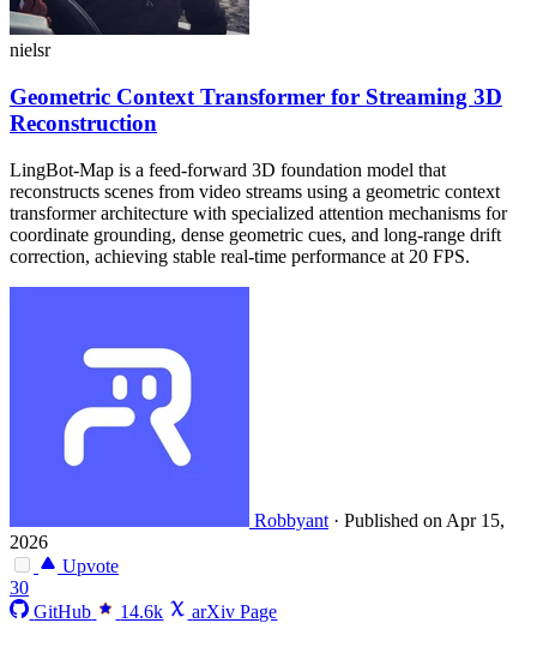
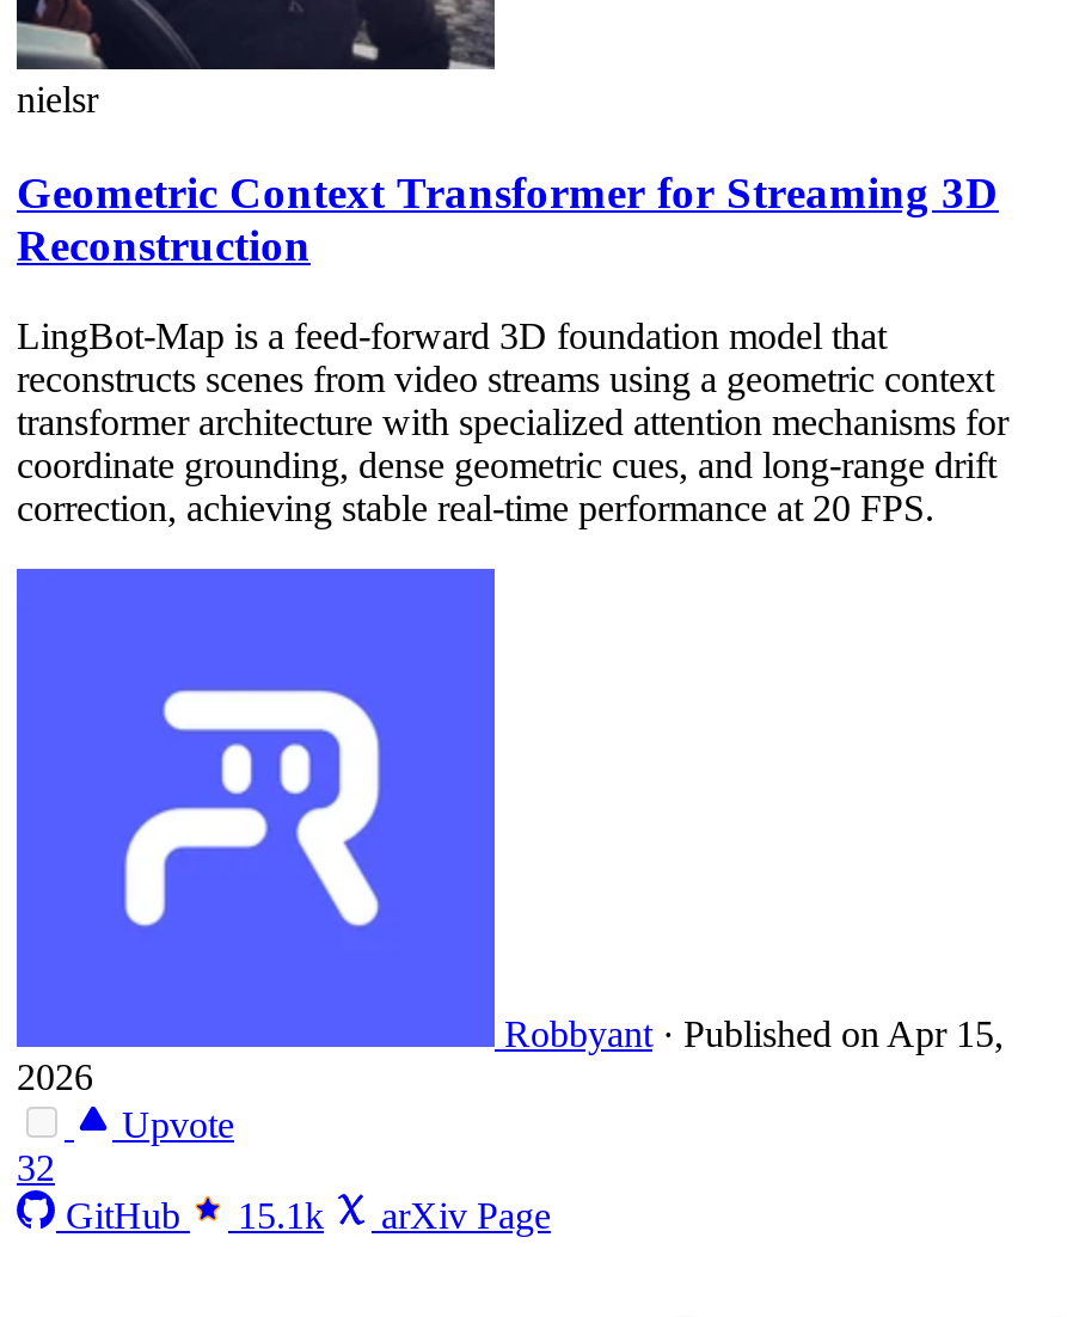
[10,577,29,597] 30 -> [17,1148,55,1189] 32
[34,601,277,621] GitHub 14.6k arXiv Page -> [66,1196,551,1237] GitHub 15.1k arXiv Page

